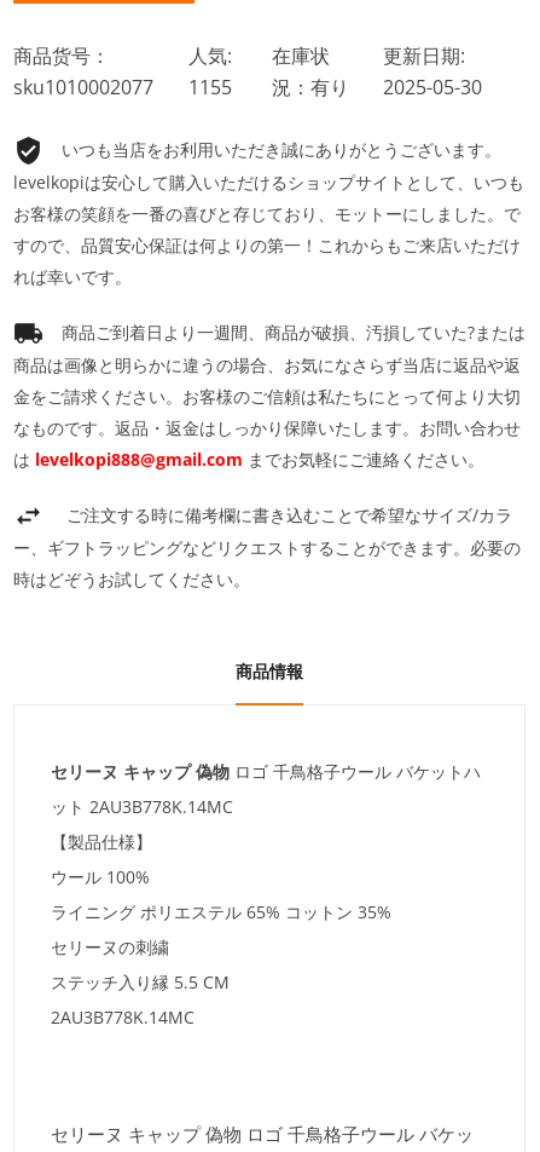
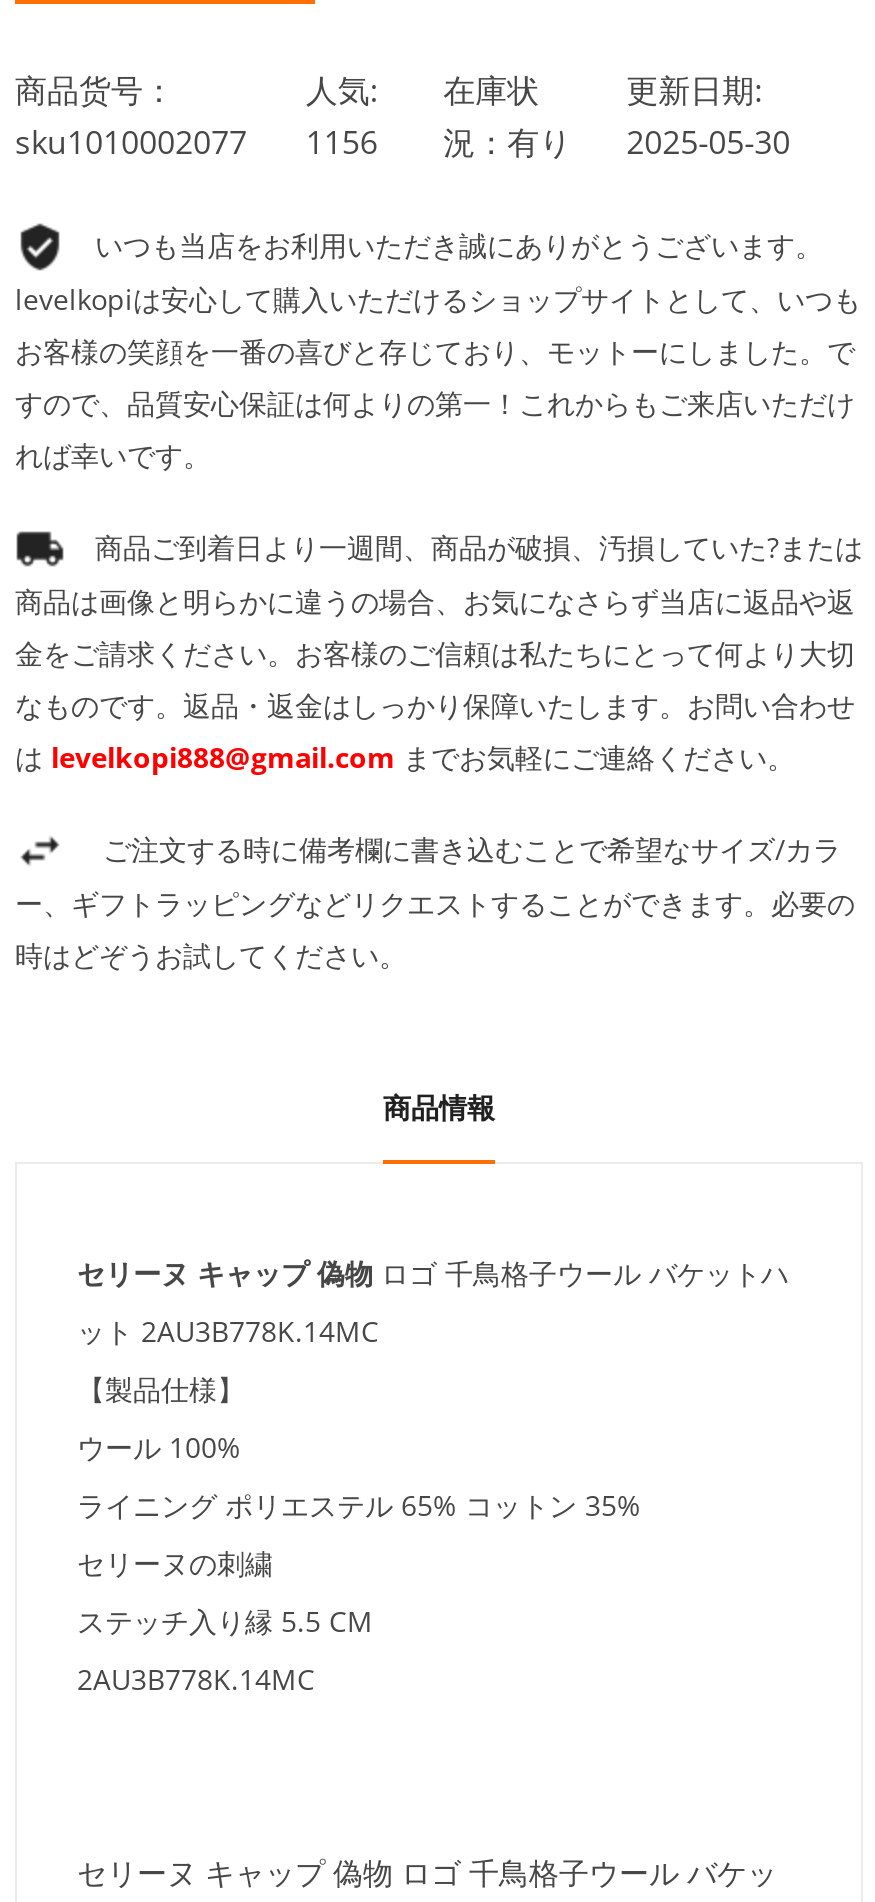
[13,73,482,100] sku1010002077 1155 況：有り 2025-05-30 -> [15,119,790,163] sku1010002077 1156 況：有り 2025-05-30

